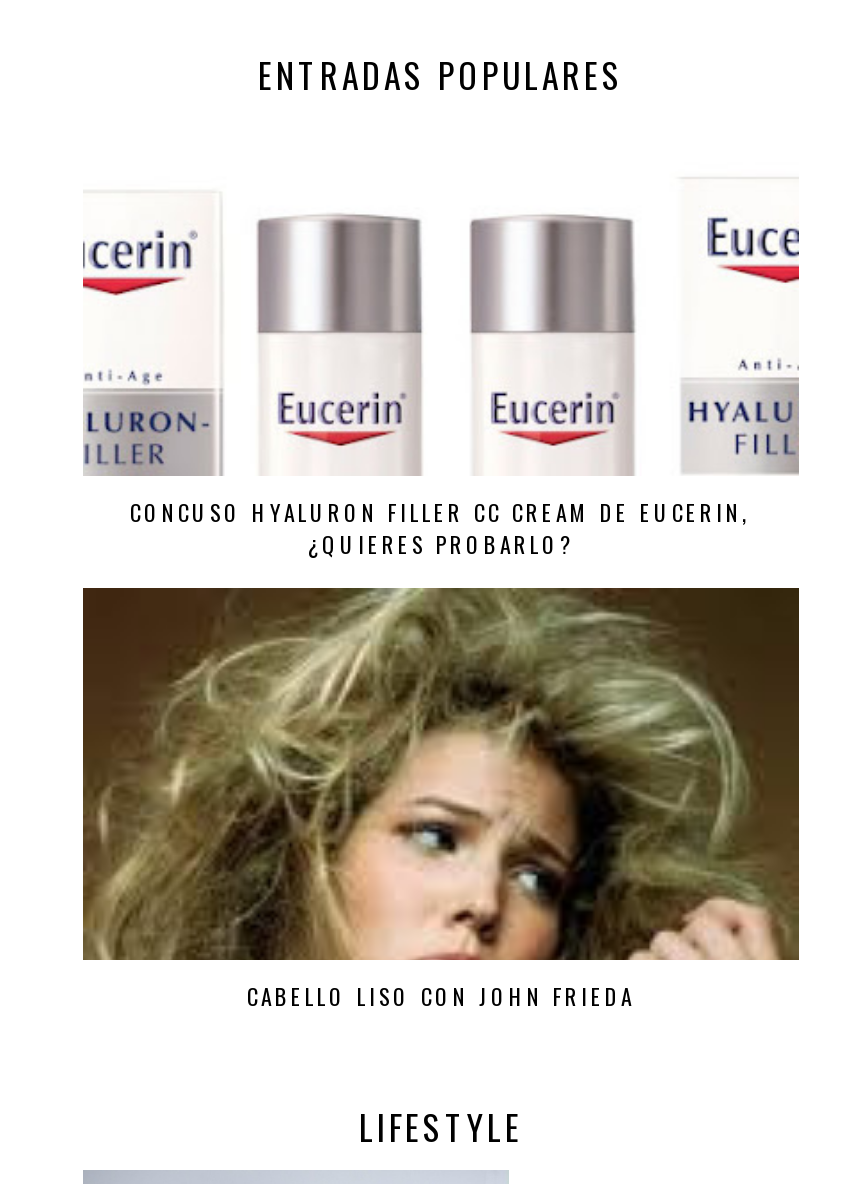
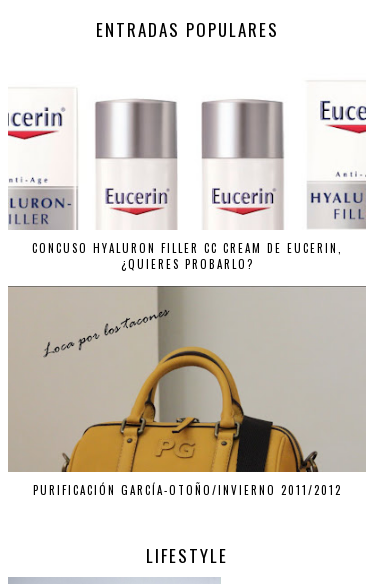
[83,588,799,1013] [image] | CABELLO LISO CON JOHN FRIEDA -> [9,286,365,498] [image] | PURIFICACIÓN GARCÍA-OTOÑO/INVIERNO 2011/2012

